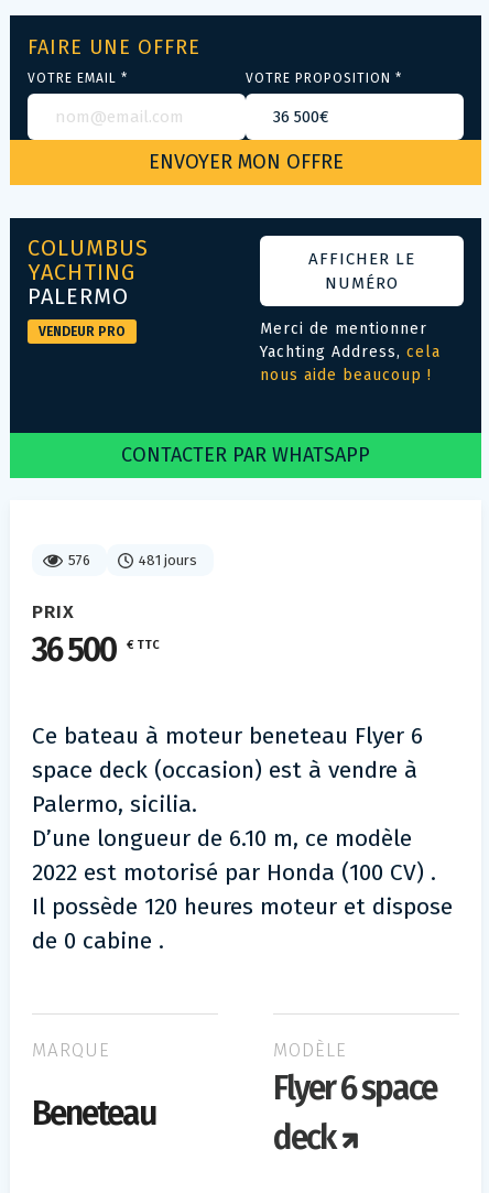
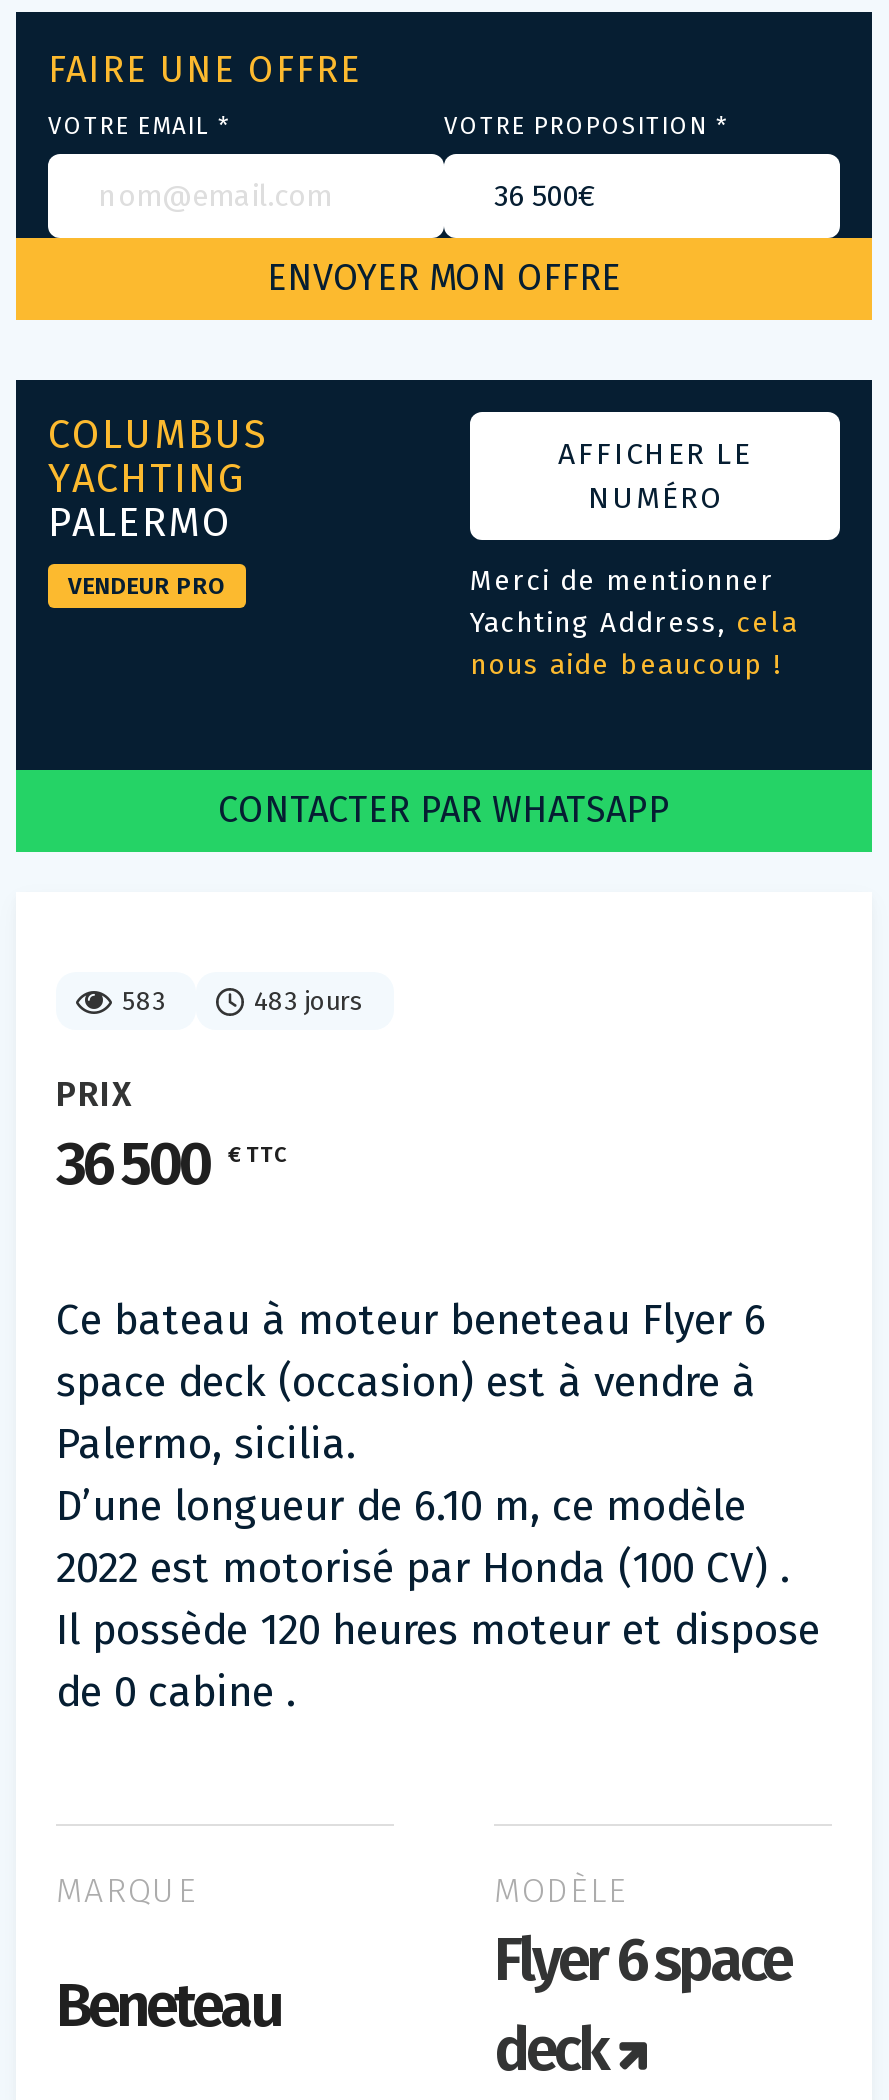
[68,552,90,568] 576 -> [122,986,166,1016] 583
[139,552,197,568] 481 jours -> [254,986,364,1016] 483 jours

